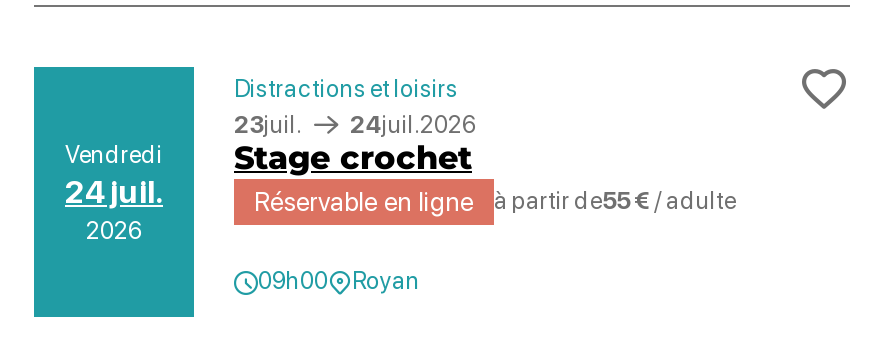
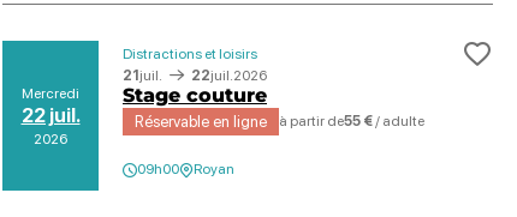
[65,111,476,211] 23juil. | 24juil. 2026 | Vendredi | 24 juil. -> [21,67,267,127] 21juil. | 22juil. 2026 | Mercredi | 22 juil.
[234,138,472,176] Stage crochet -> [123,83,267,106] Stage couture

